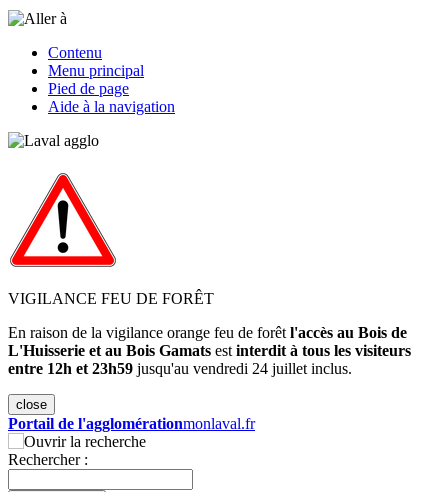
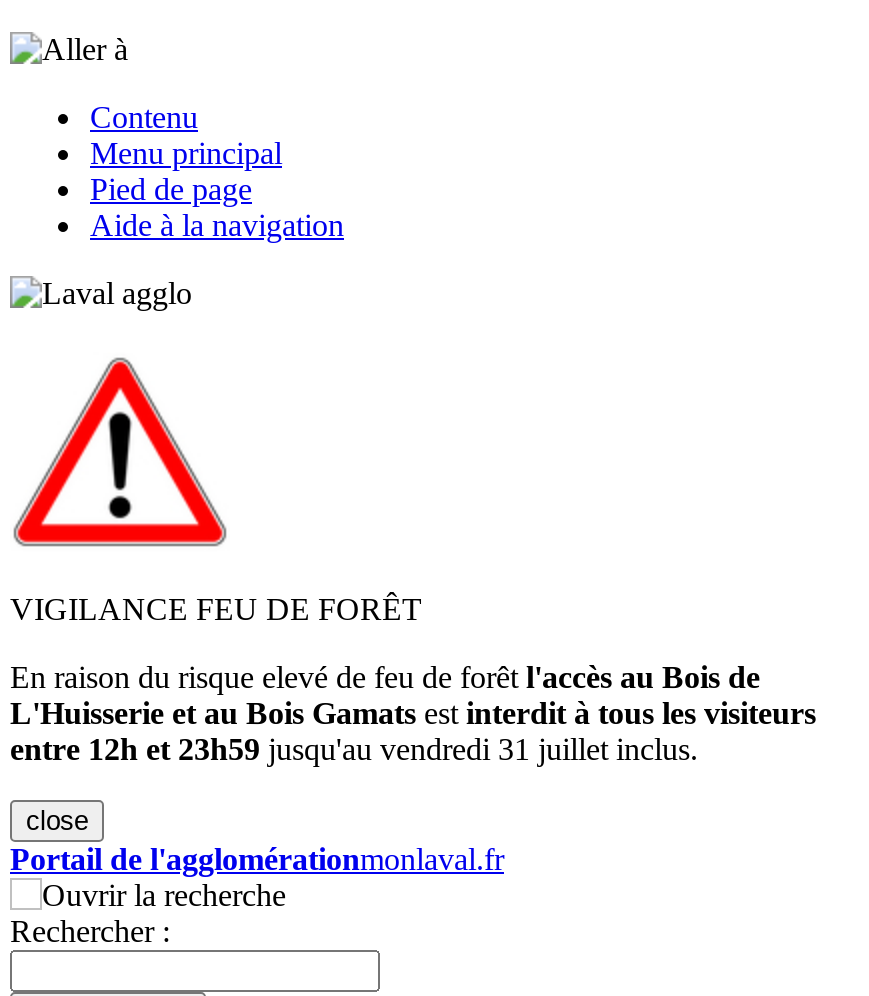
[8,324,407,341] En raison de la vigilance orange feu de forêt l'accès au Bois de -> [10,660,760,694] En raison du risque elevé de feu de forêt l'accès au Bois de
[8,360,356,377] entre 12h et 23h59 jusqu'au vendredi 24 juillet inclus. -> [10,732,706,766] entre 12h et 23h59 jusqu'au vendredi 31 juillet inclus.

